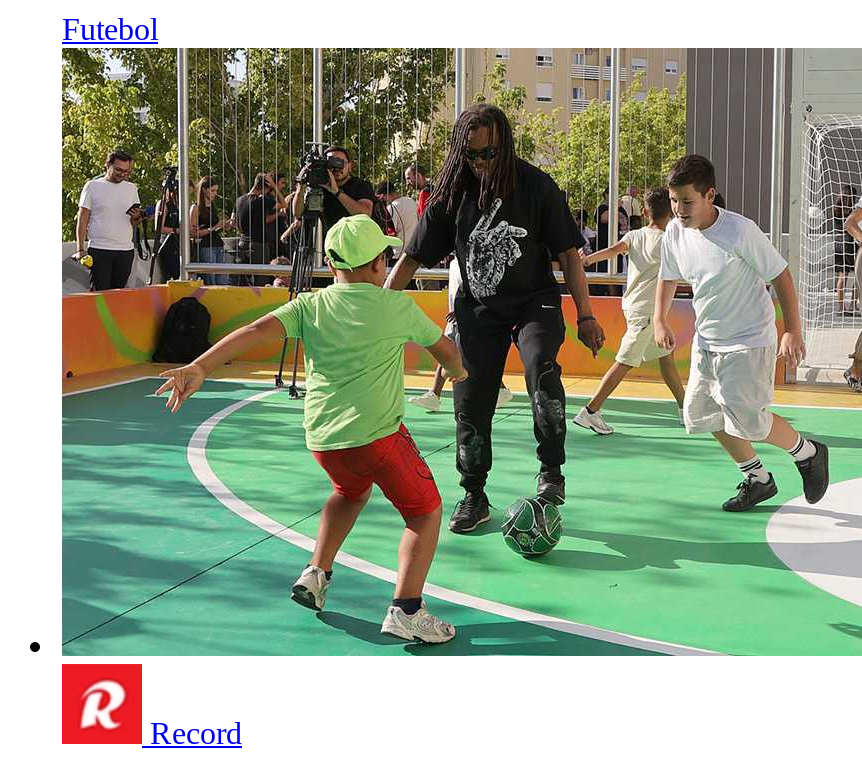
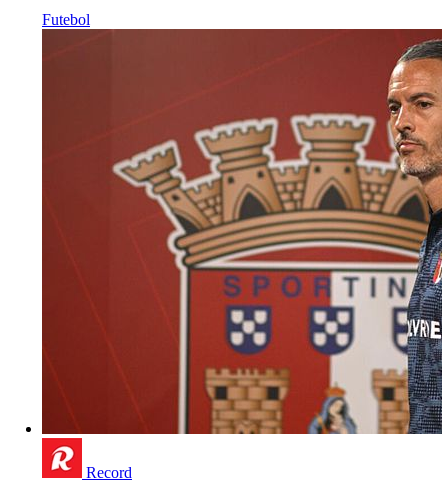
[60,48,856,658] [image] -> [41,29,439,435] [image]

